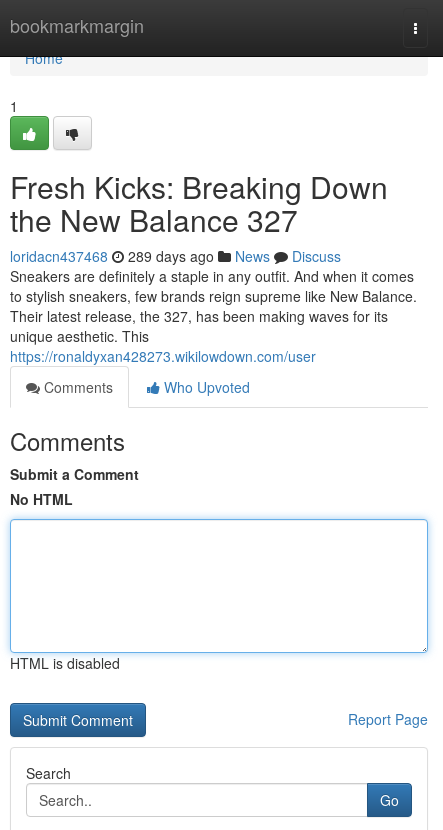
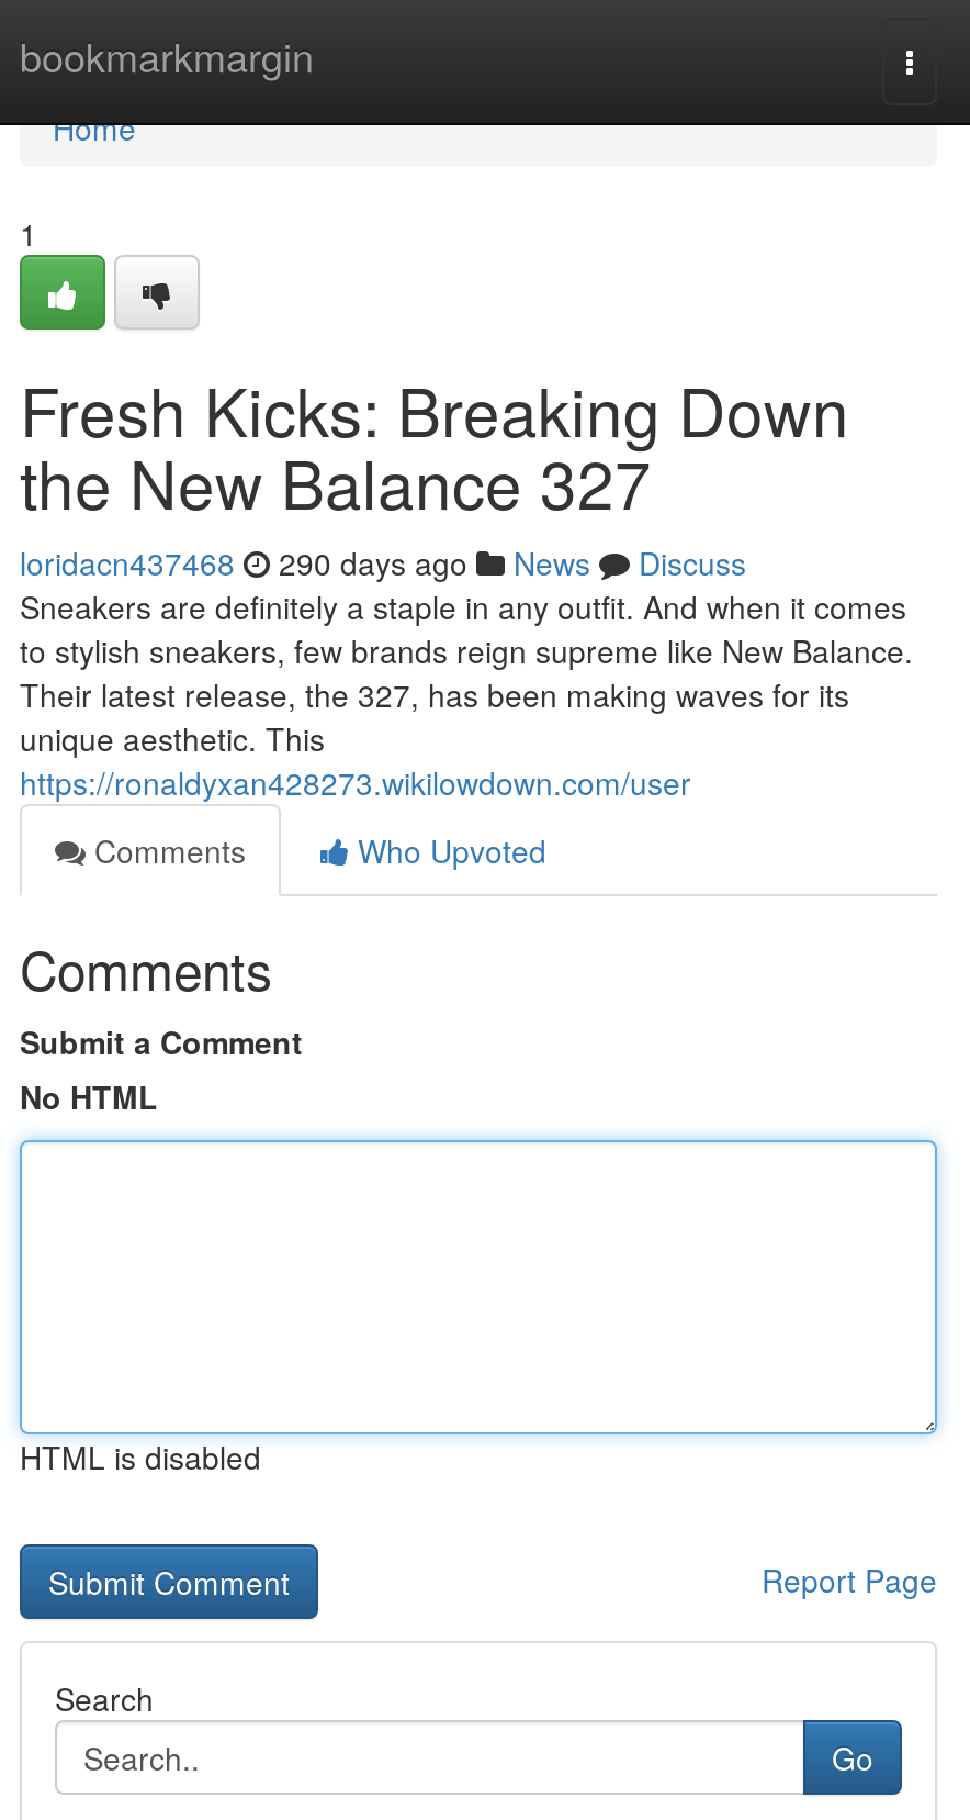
[10,246,341,266] loridacn437468 289 days ago News Discuss -> [20,540,746,584] loridacn437468 290 days ago News Discuss

